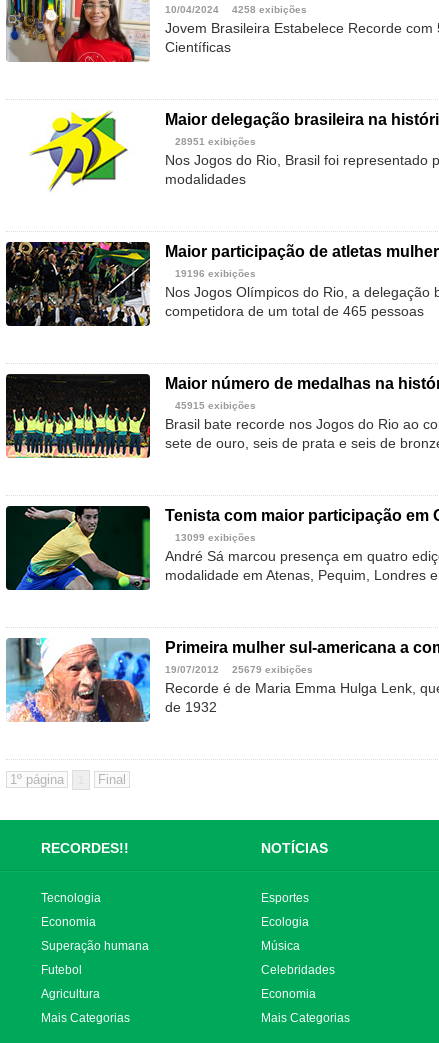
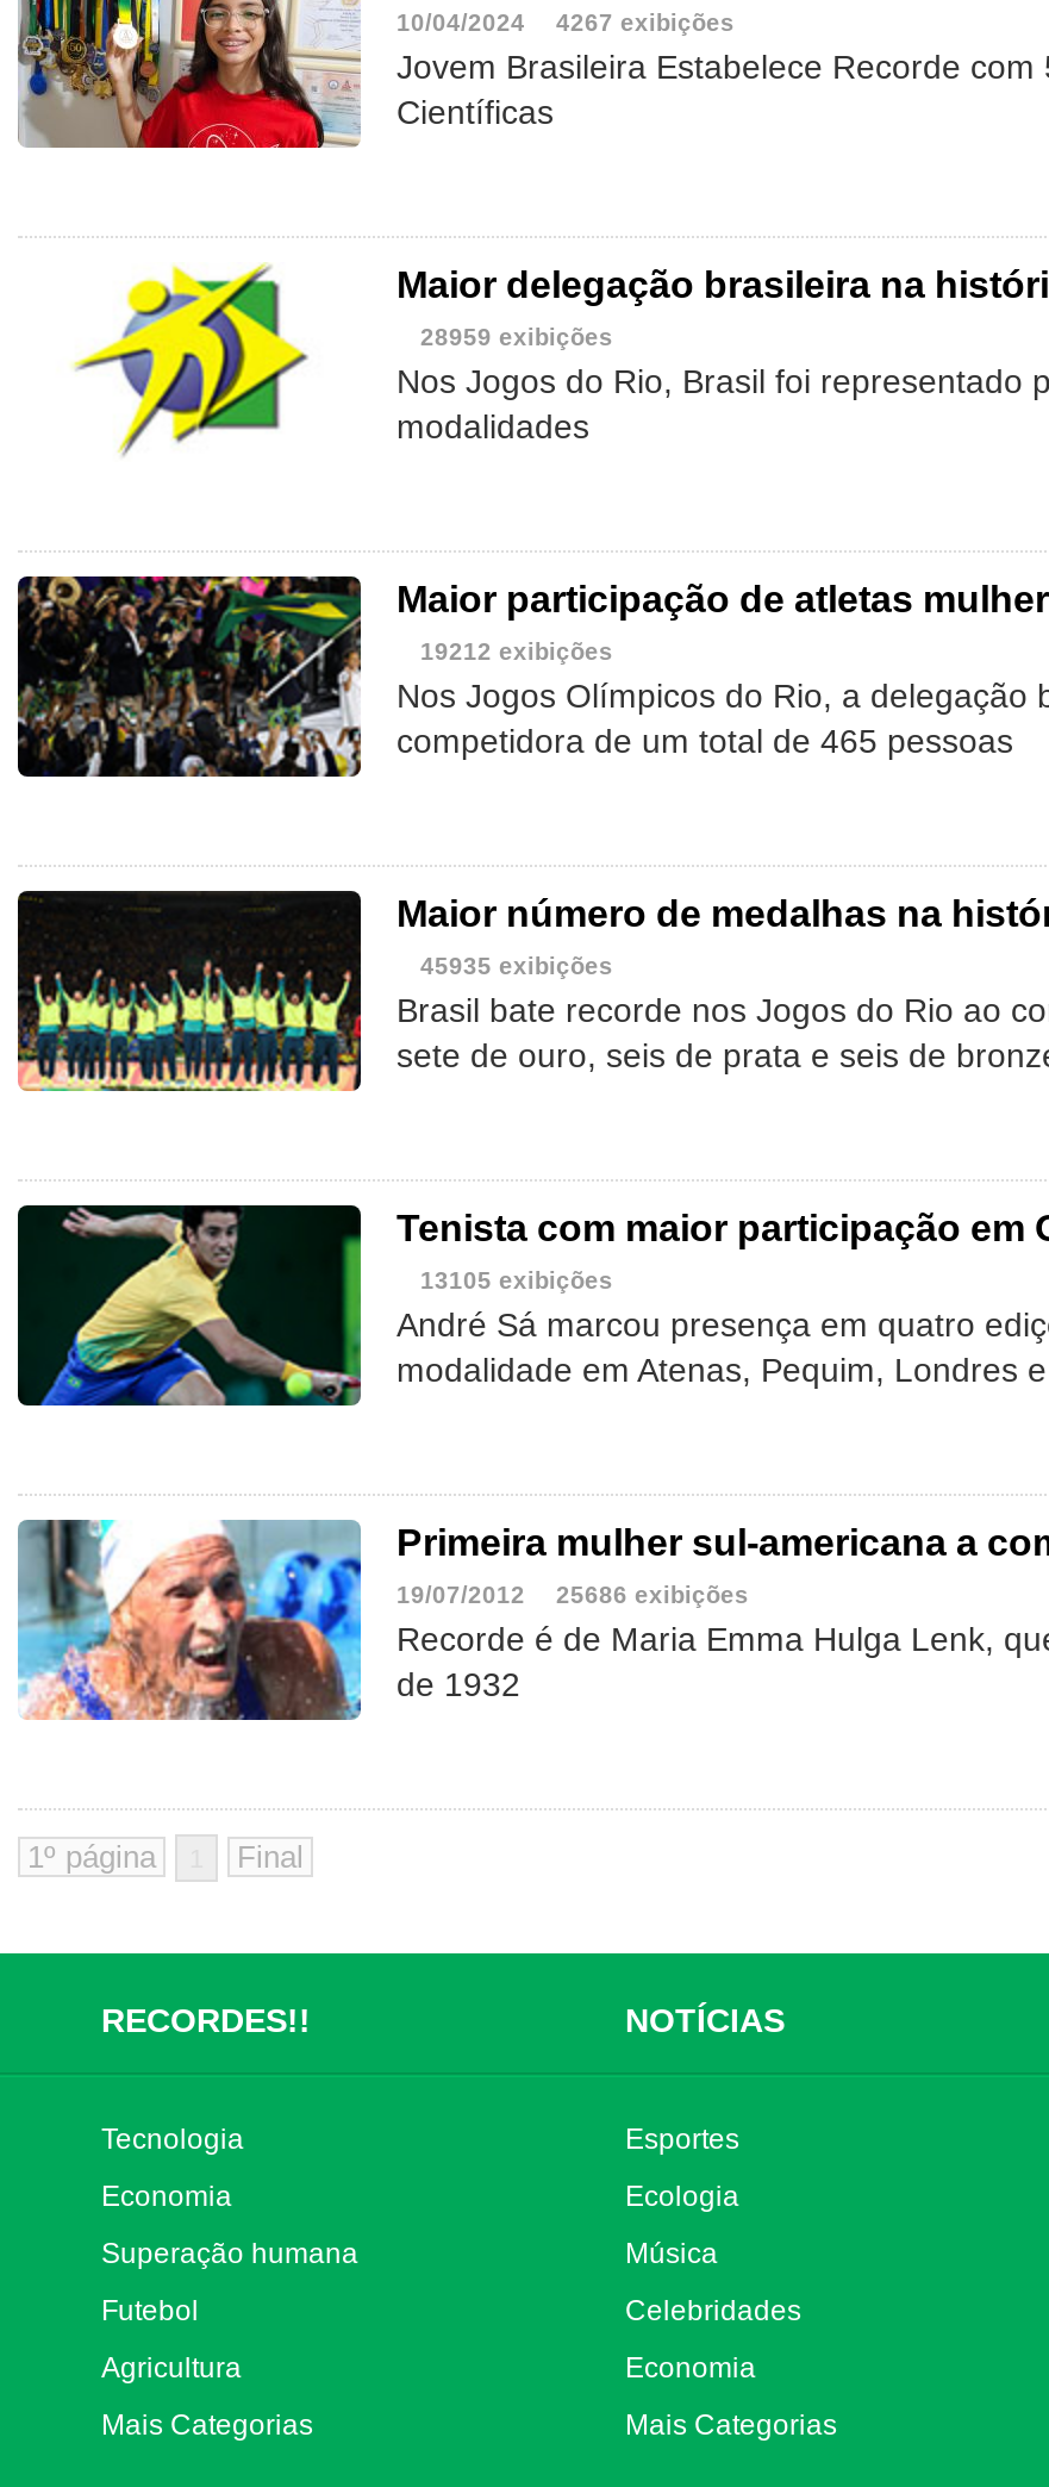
[165,4,307,15] 10/04/2024 4258 exibições -> [397,10,735,37] 10/04/2024 4267 exibições
[175,136,256,147] 28951 exibições -> [420,325,613,351] 28959 exibições
[175,268,256,279] 19196 exibições -> [420,639,613,666] 19212 exibições
[175,400,256,411] 45915 exibições -> [420,954,613,980] 45935 exibições
[175,532,256,543] 13099 exibições -> [420,1268,613,1294] 13105 exibições
[165,664,313,675] 19/07/2012 25679 exibições -> [397,1583,749,1609] 19/07/2012 25686 exibições

